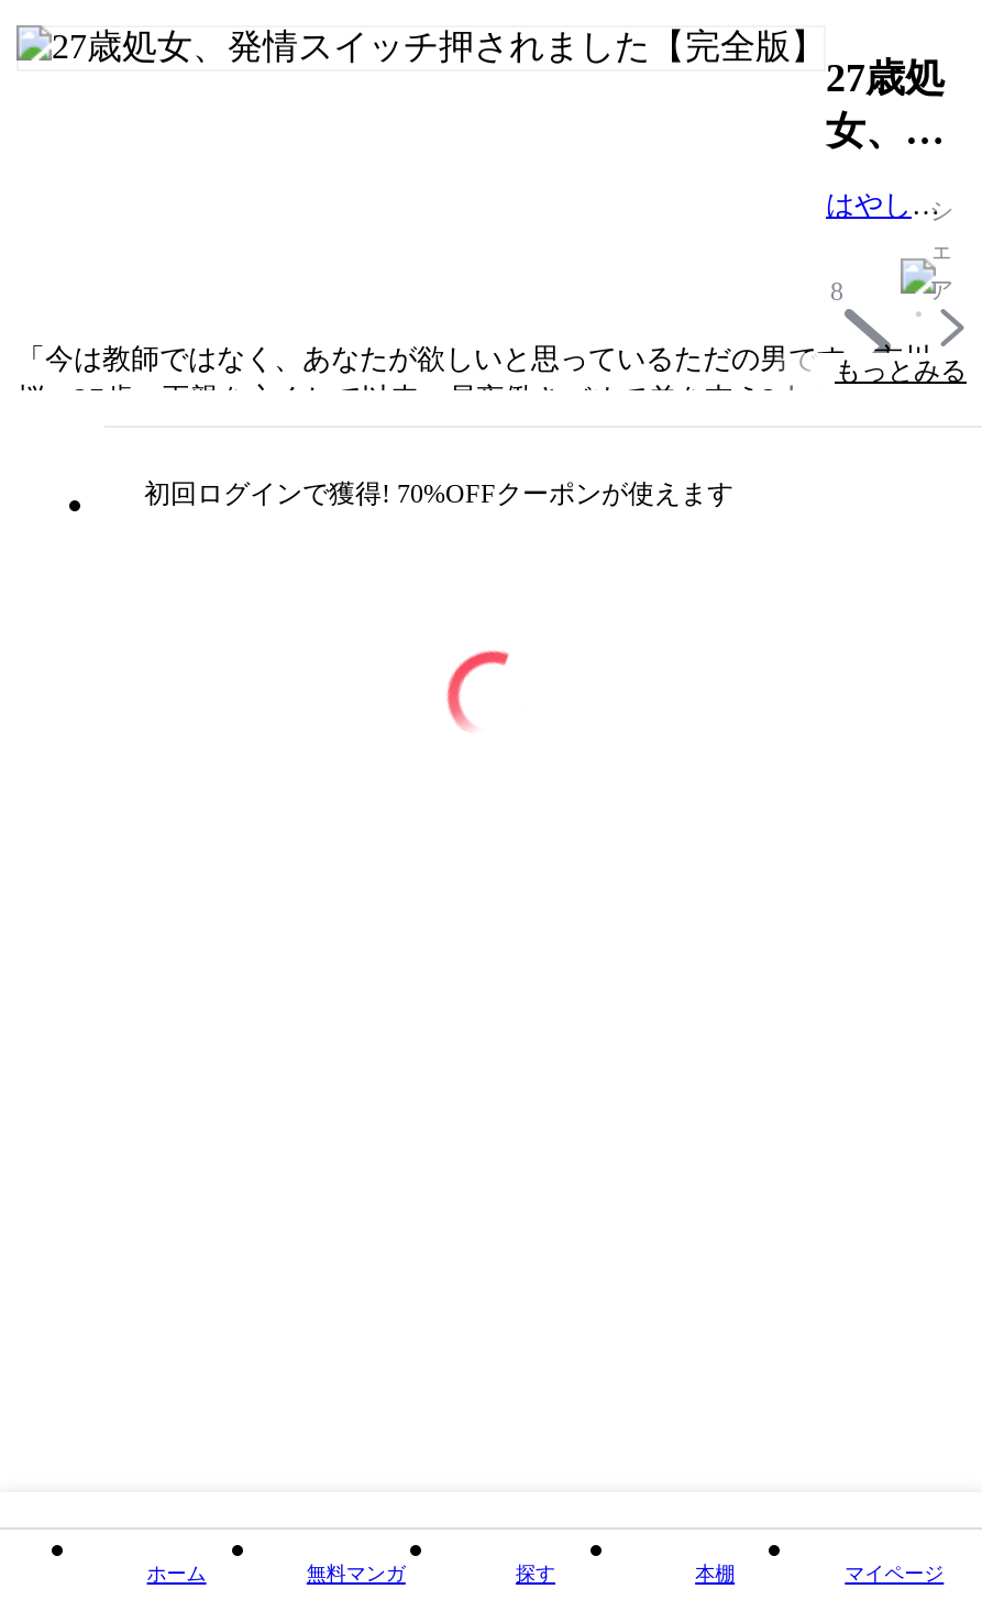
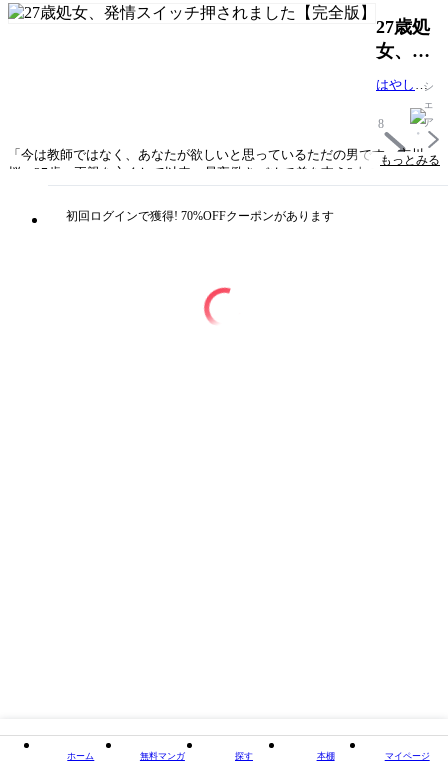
[144,478,733,509] 初回ログインで獲得! 70%OFFクーポンが使えます -> [66,209,334,223] 初回ログインで獲得! 70%OFFクーポンがあります

